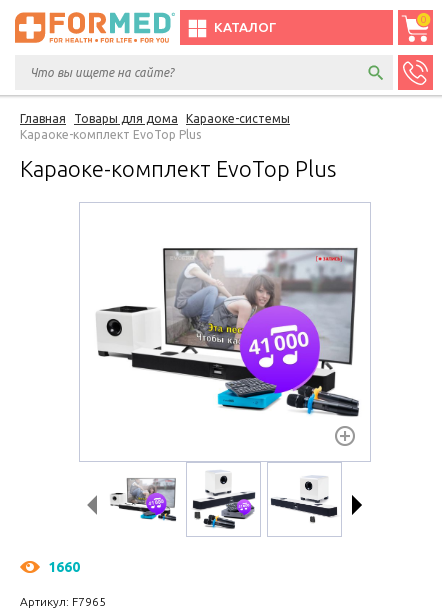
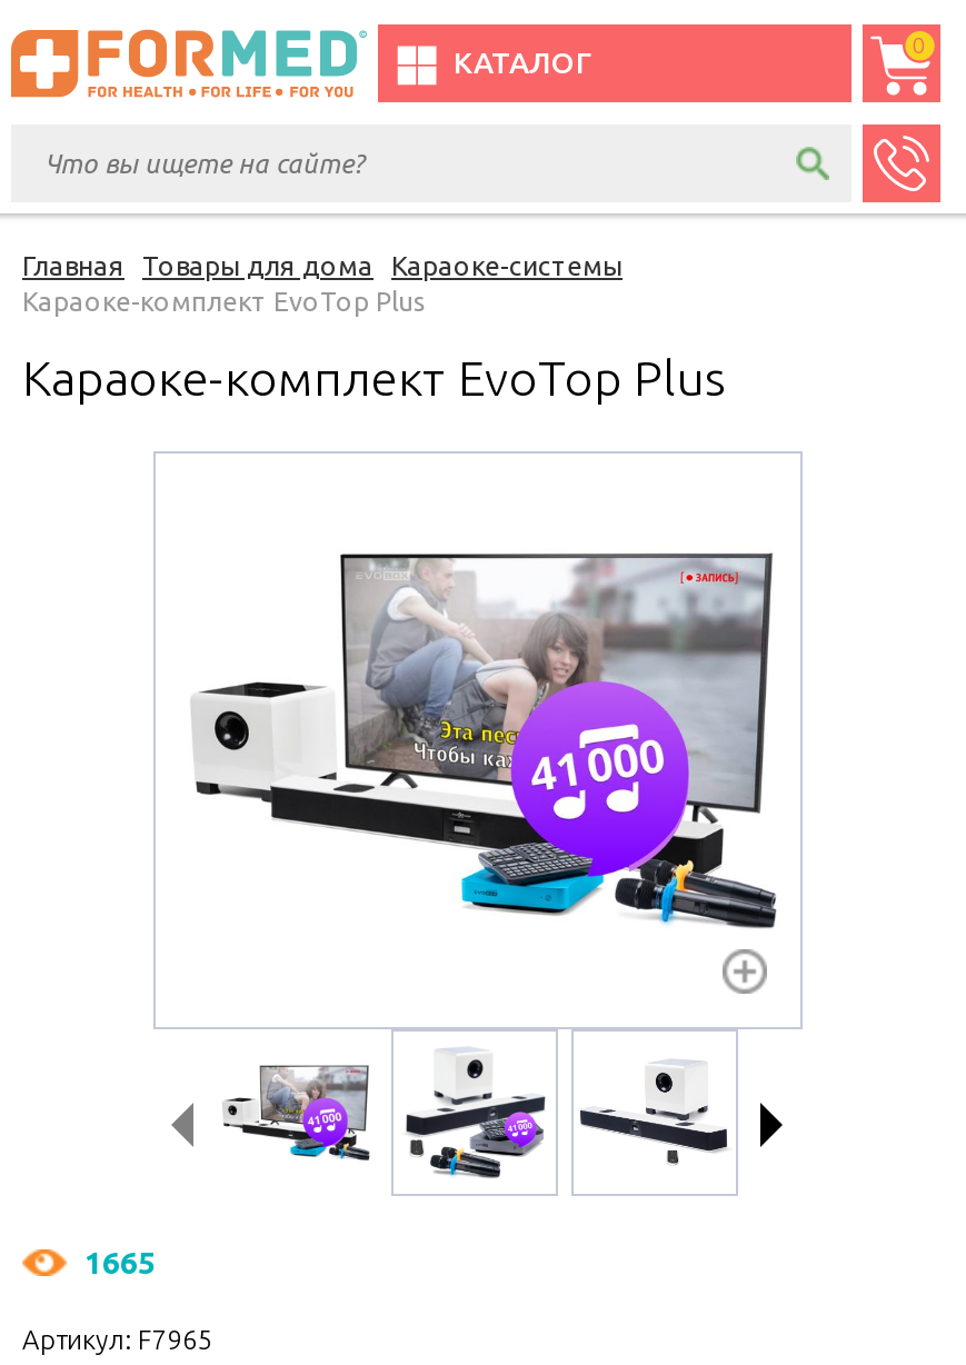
[48,559,80,575] 1660 -> [84,1245,156,1281] 1665

